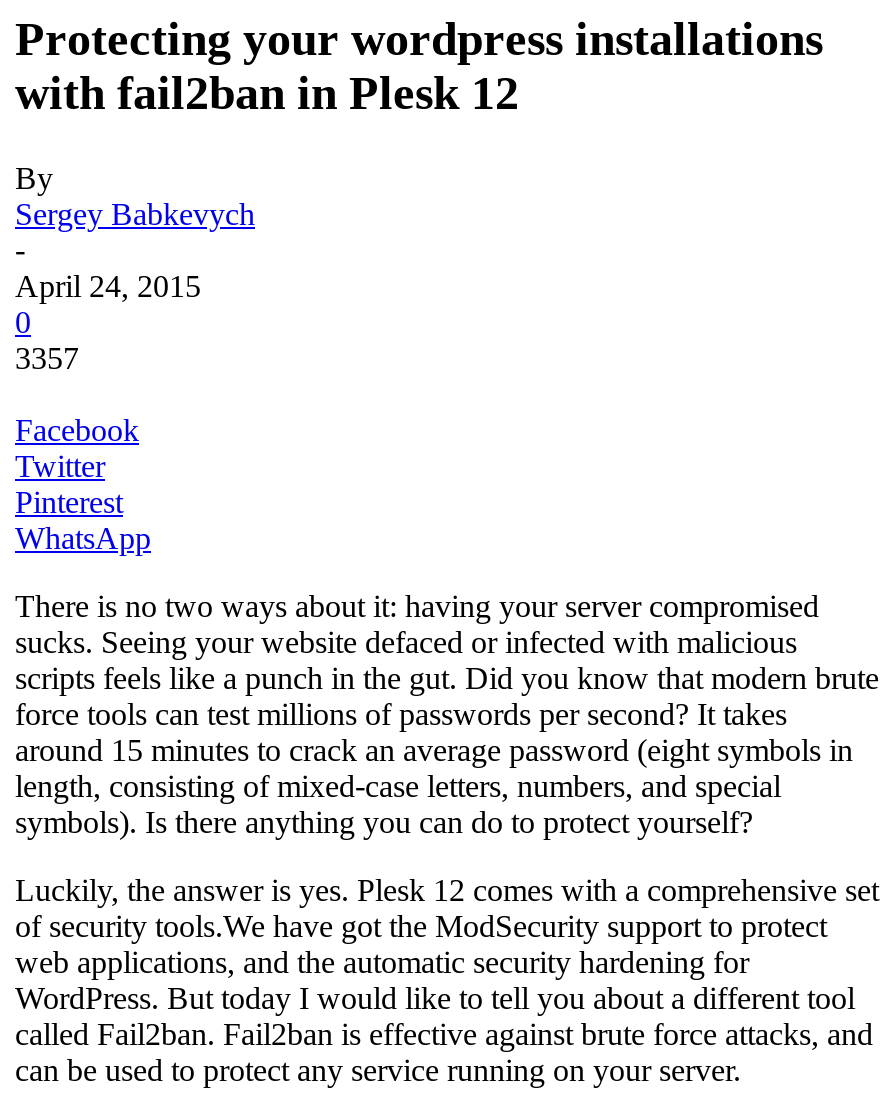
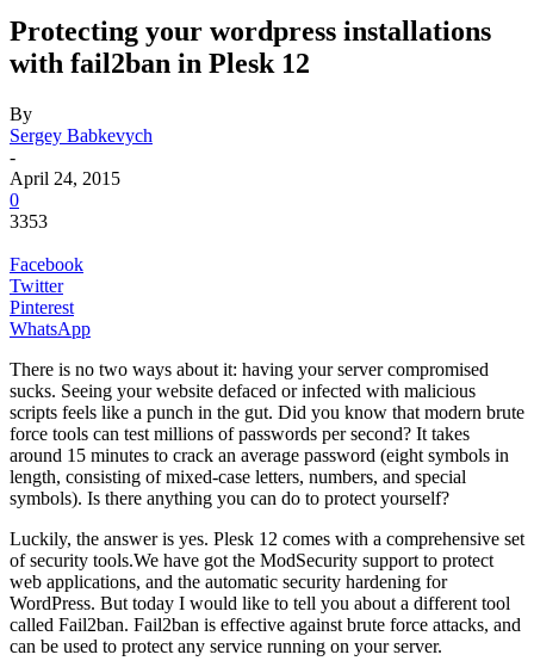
[15,341,79,375] 3357 -> [10,211,48,231] 3353

